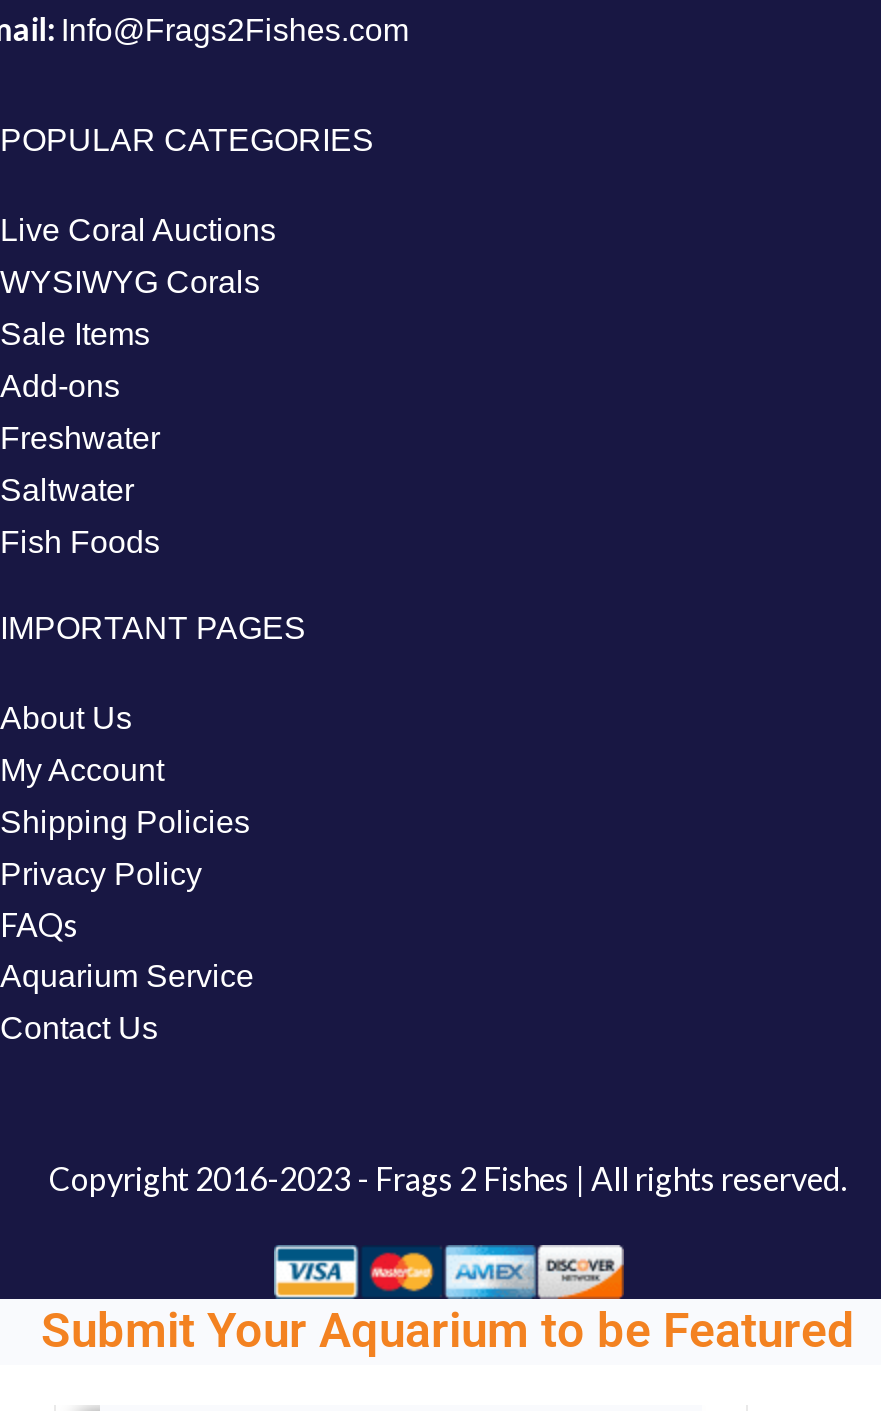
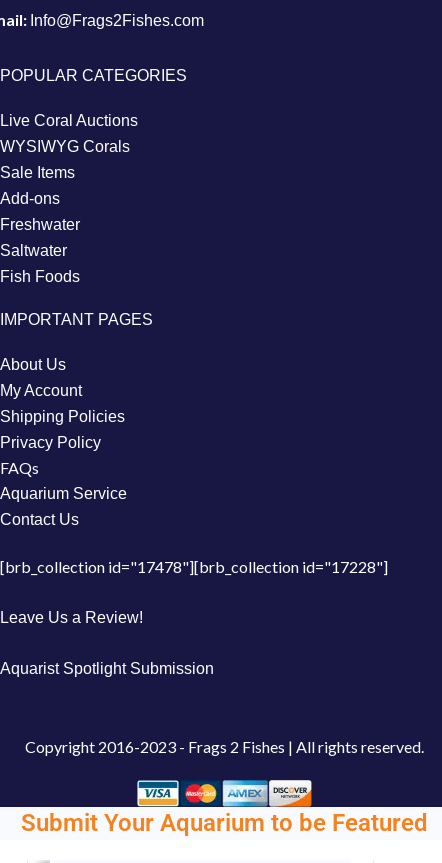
none -> [0,557,388,677] [brb_collection id="17478"][brb_collection id="17228"] | Leave Us a Review! | Aquarist Spotlight Submission

